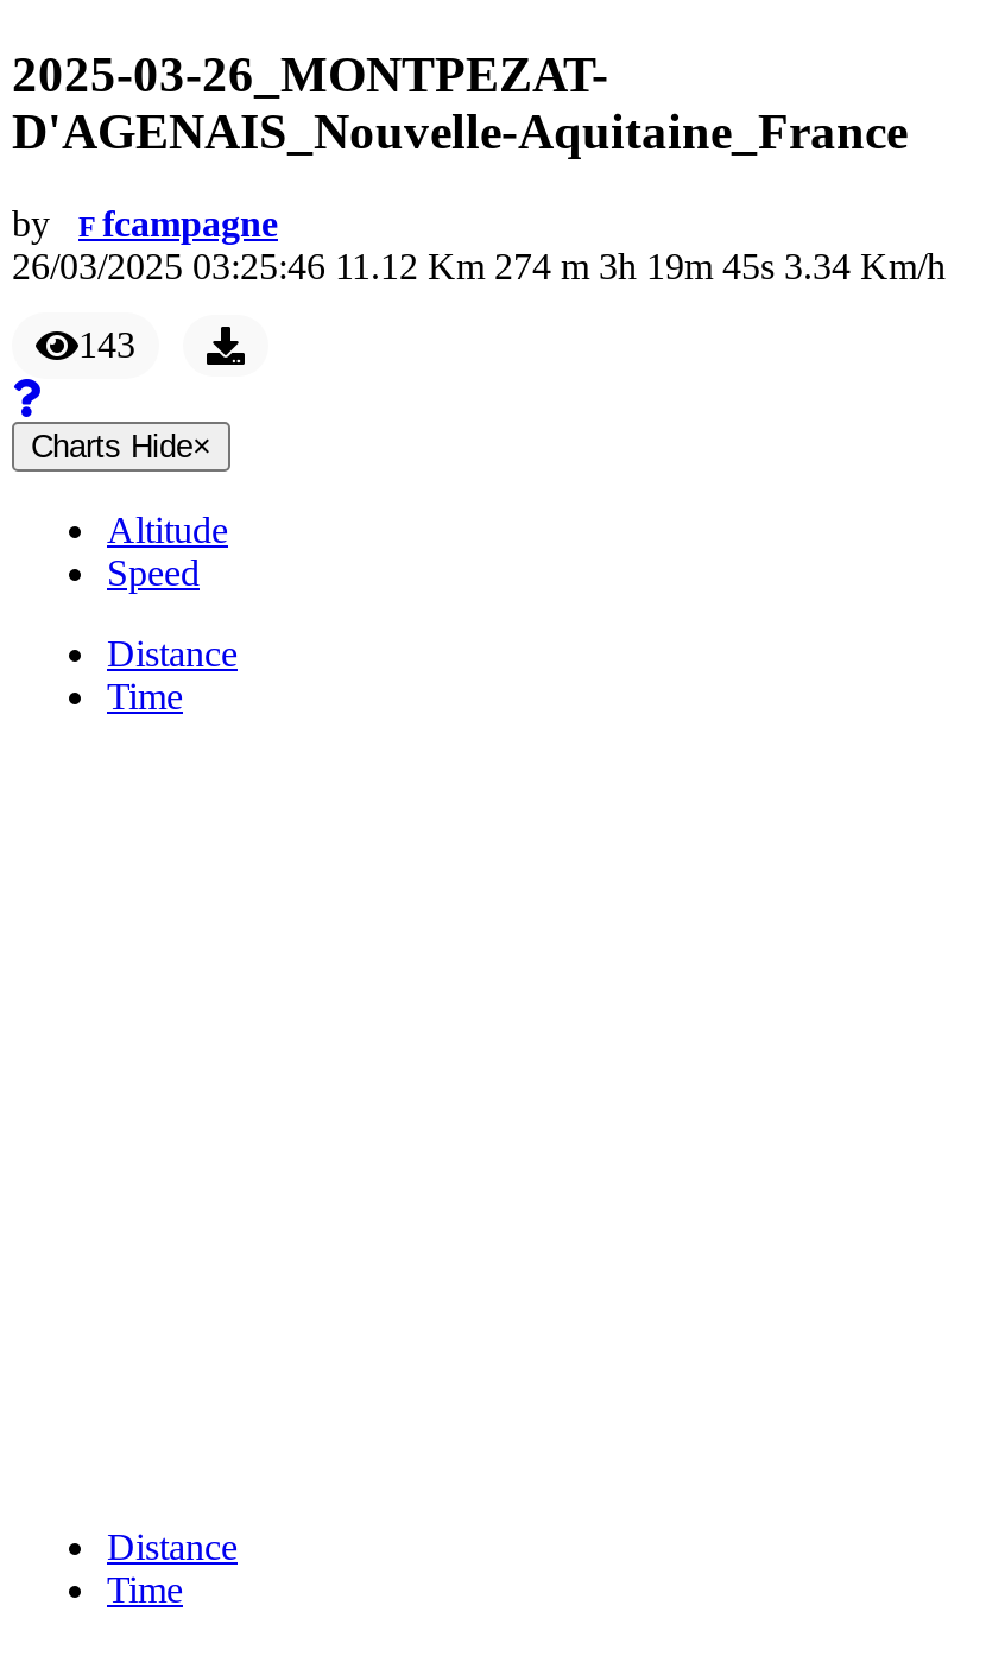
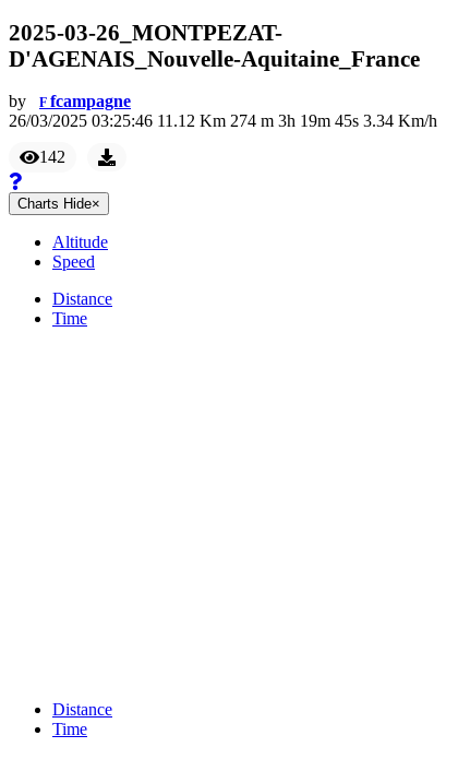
[78,323,135,364] 143 -> [39,147,65,165] 142

